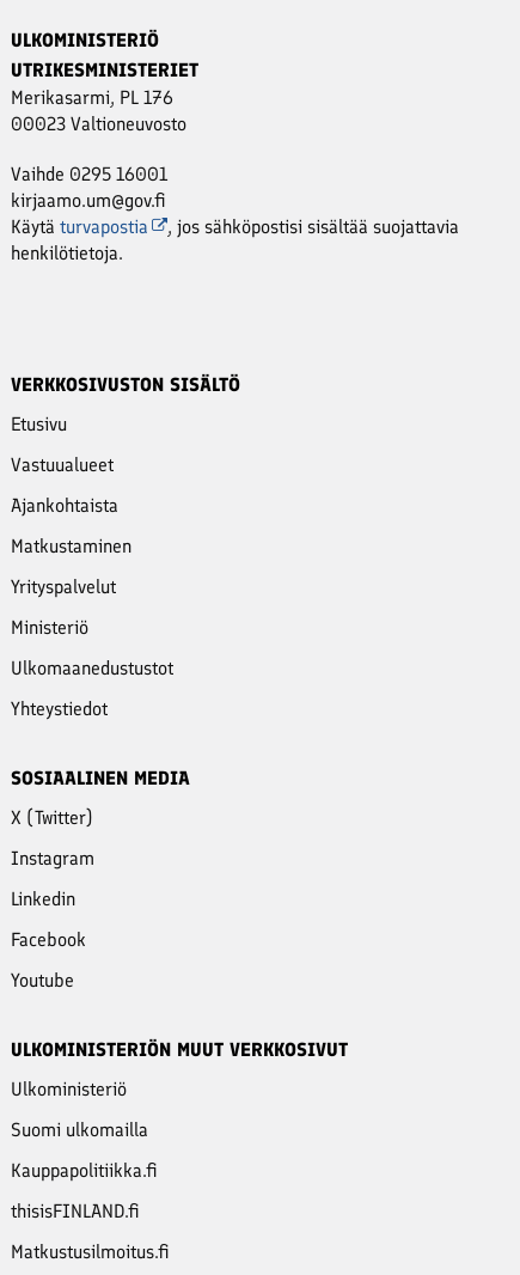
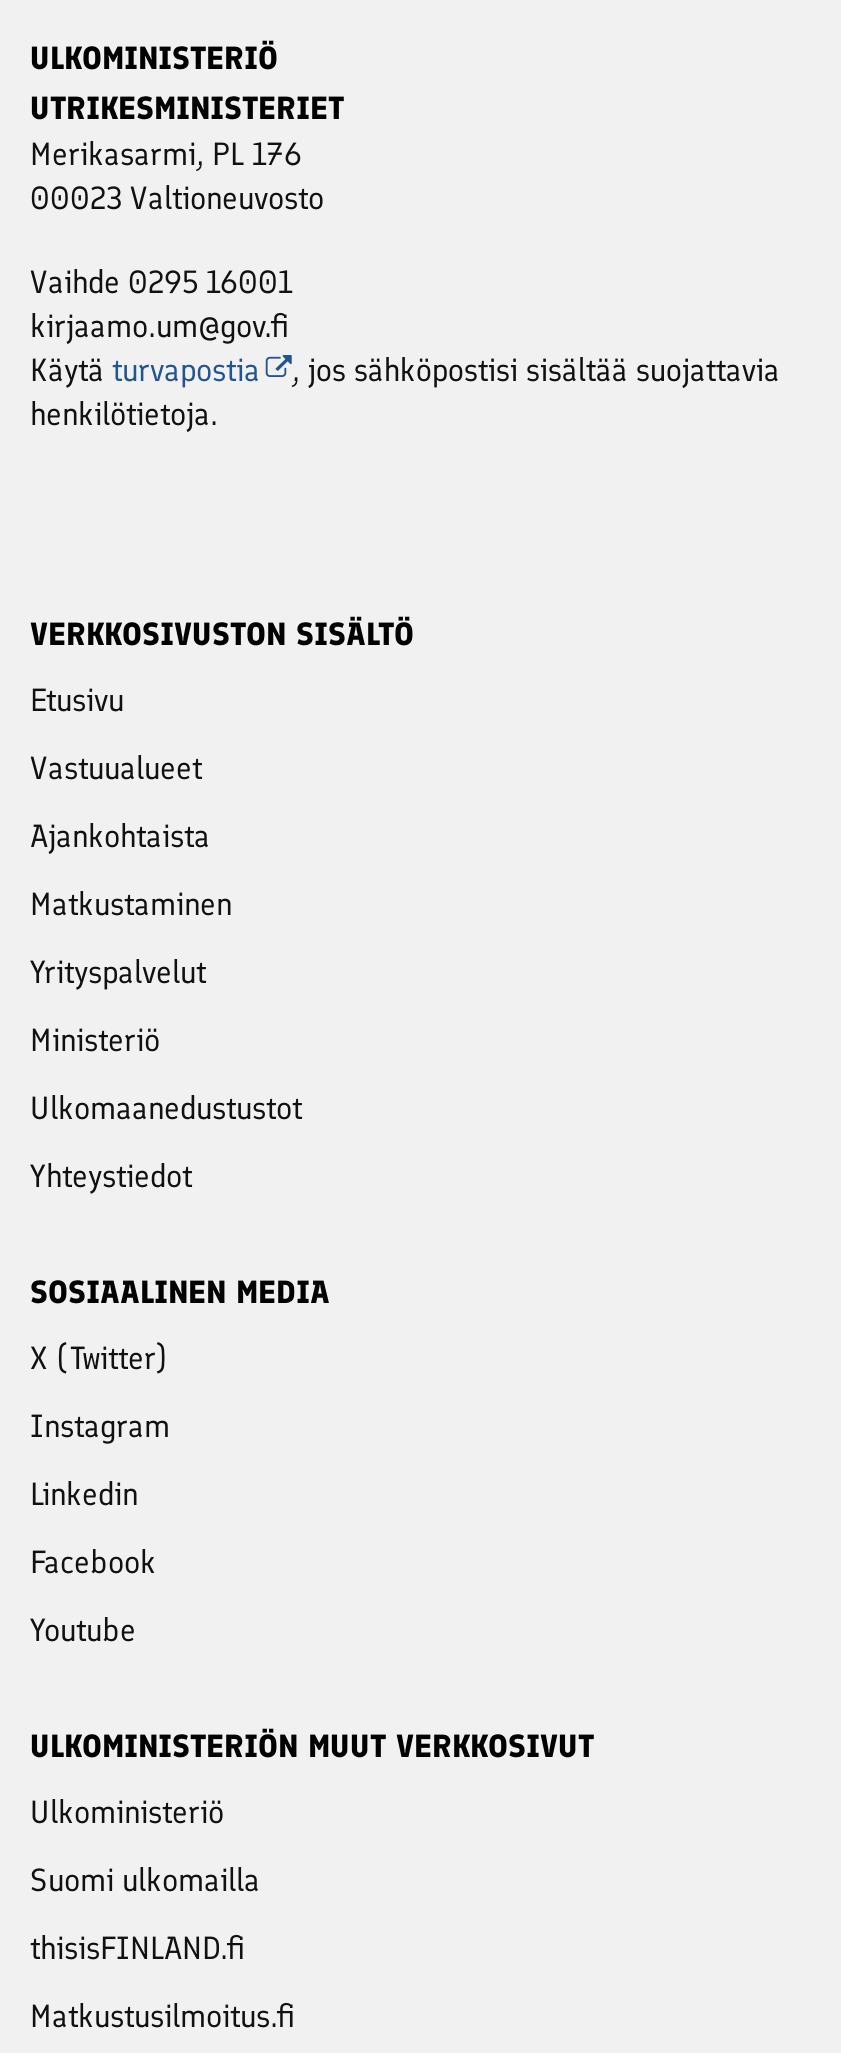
[11,1159,158,1181] Kauppapolitiikka.fi -> none

